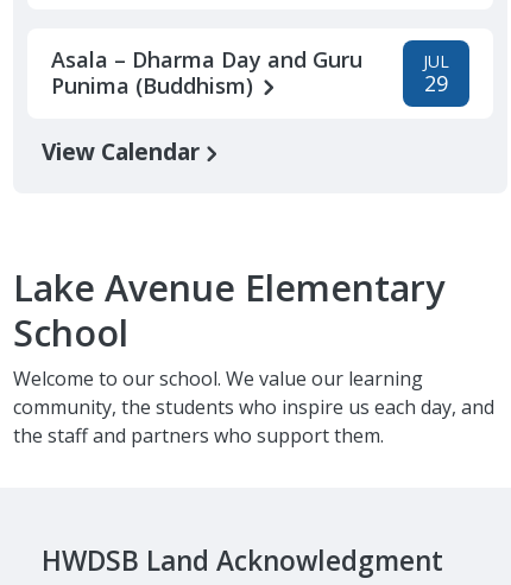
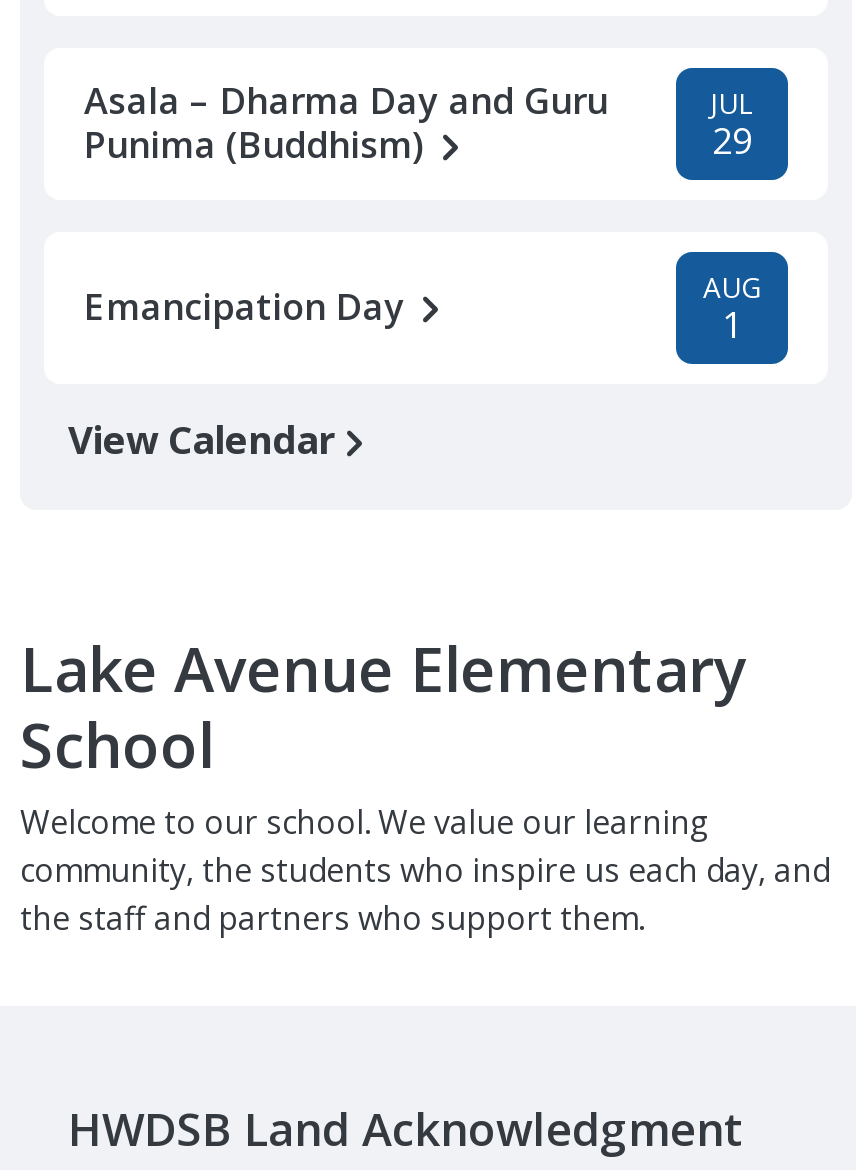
none -> [84,268,761,348] Emancipation Day | AUG | 1

